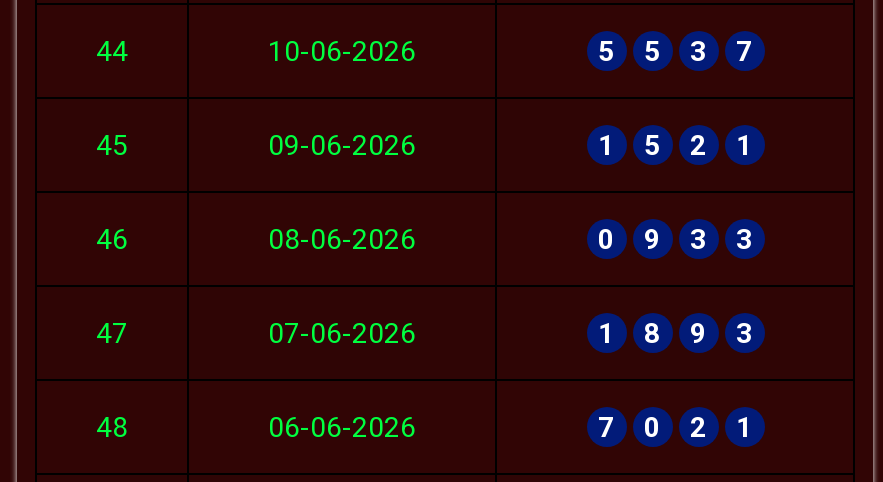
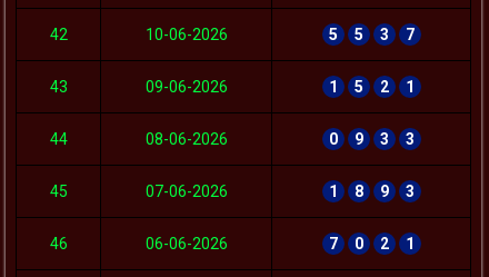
[96,35,128,67] 44 -> [49,26,67,44] 42
[96,129,128,161] 45 -> [49,78,67,96] 43
[96,223,128,255] 46 -> [49,130,67,148] 44
[96,317,128,349] 47 -> [49,183,67,200] 45
[96,411,128,443] 48 -> [49,235,67,253] 46

